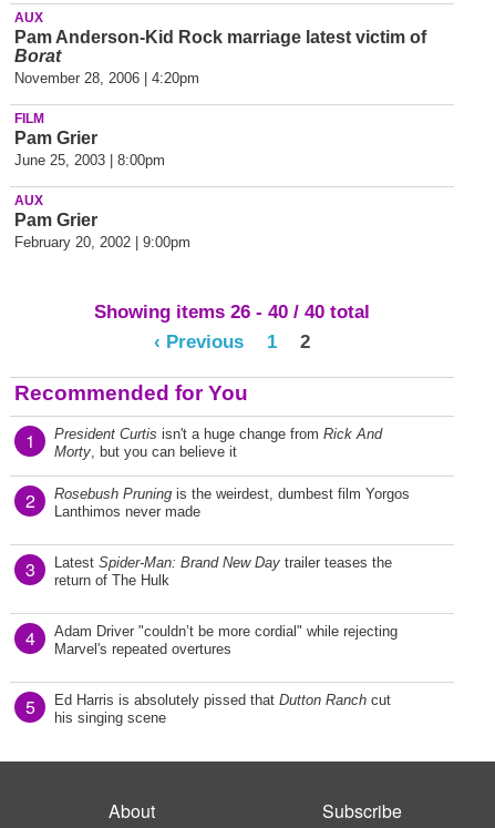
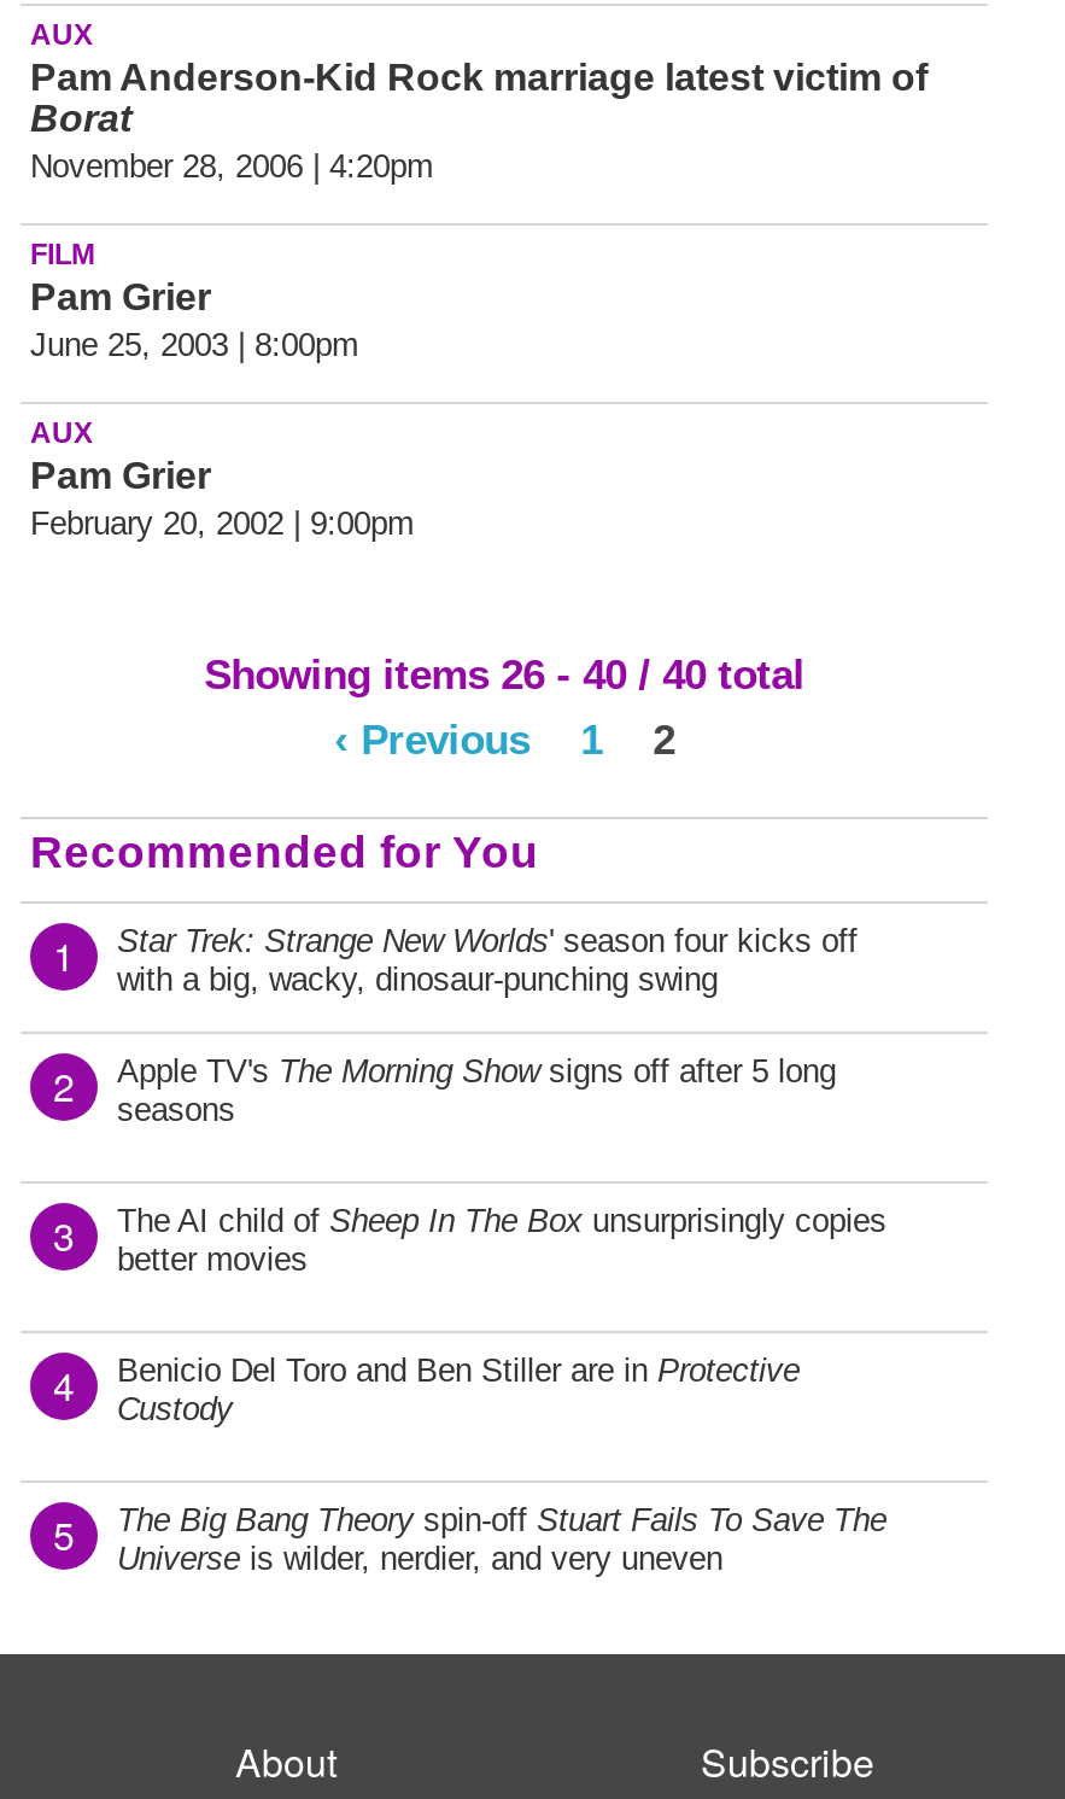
[54,426,382,460] President Curtis isn't a huge change from Rick And | Morty, but you can believe it -> [117,923,858,998] Star Trek: Strange New Worlds ' season four kicks off | with a big, wacky, dinosaur-punching swing
[54,485,410,520] Rosebush Pruning is the weirdest, dumbest film Yorgos | Lanthimos never made -> [117,1053,836,1128] Apple TV's The Morning Show signs off after 5 long | seasons
[54,554,392,589] Latest Spider-Man: Brand New Day trailer teases the | return of The Hulk -> [117,1203,886,1278] The AI child of Sheep In The Box unsurprisingly copies | better movies
[54,623,398,657] Adam Driver "couldn’t be more cordial" while rejecting | Marvel's repeated overtures -> [117,1353,800,1427] Benicio Del Toro and Ben Stiller are in Protective | Custody
[54,692,391,726] Ed Harris is absolutely pissed that Dutton Ranch cut | his singing scene -> [117,1502,886,1577] The Big Bang Theory spin-off Stuart Fails To Save The | Universe is wilder, nerdier, and very uneven

